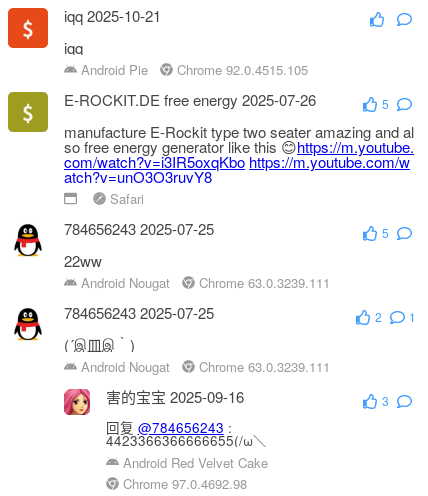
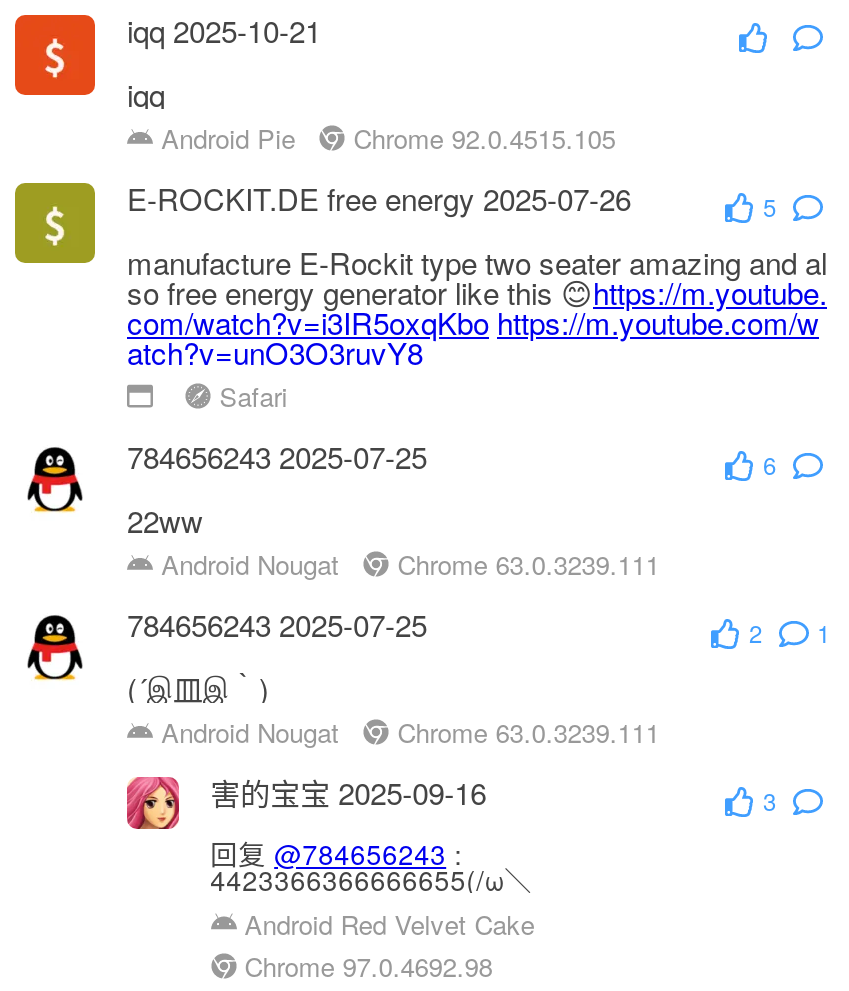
[382,224,389,241] 5 -> [763,447,777,481] 6

